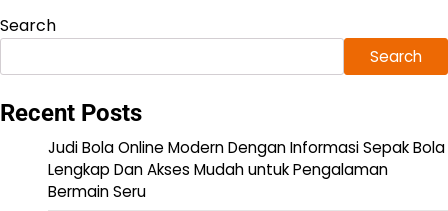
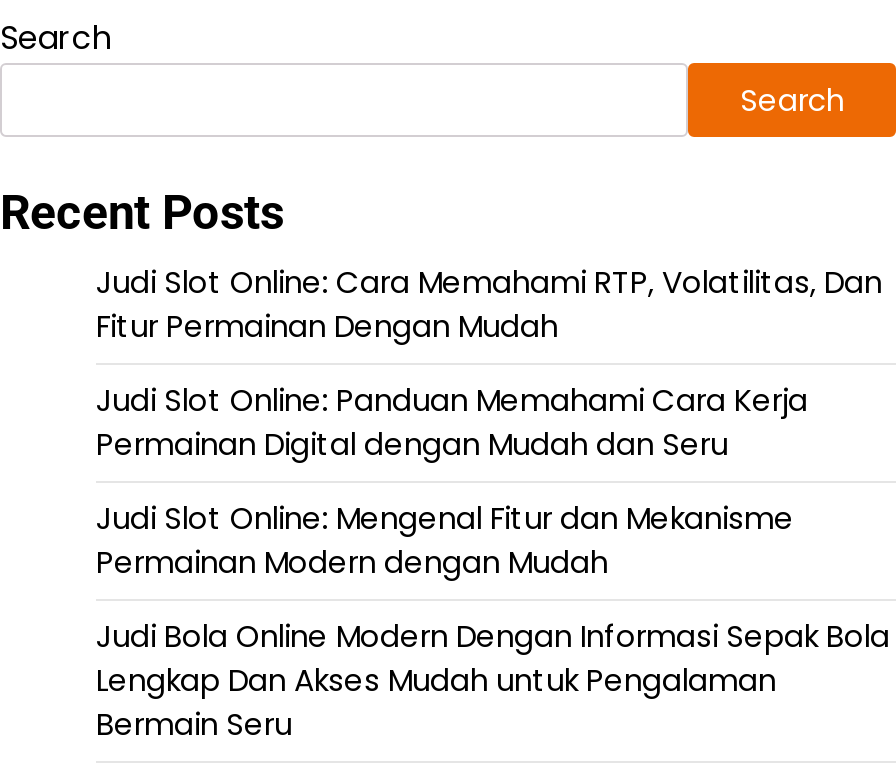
none -> [96,260,882,582] Judi Slot Online: Cara Memahami RTP, Volatilitas, Dan | Fitur Permainan Dengan Mudah | Judi Slot Online: Panduan Memahami Cara Kerja | Permainan Digital dengan Mudah dan Seru | Judi Slot Online: Mengenal Fitur dan Mekanisme | Permainan Modern dengan Mudah

